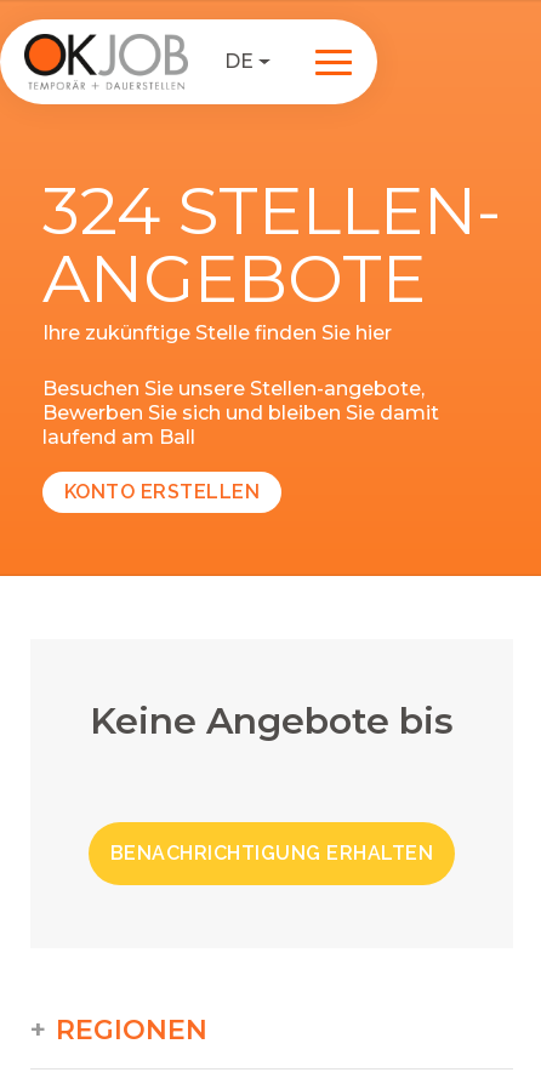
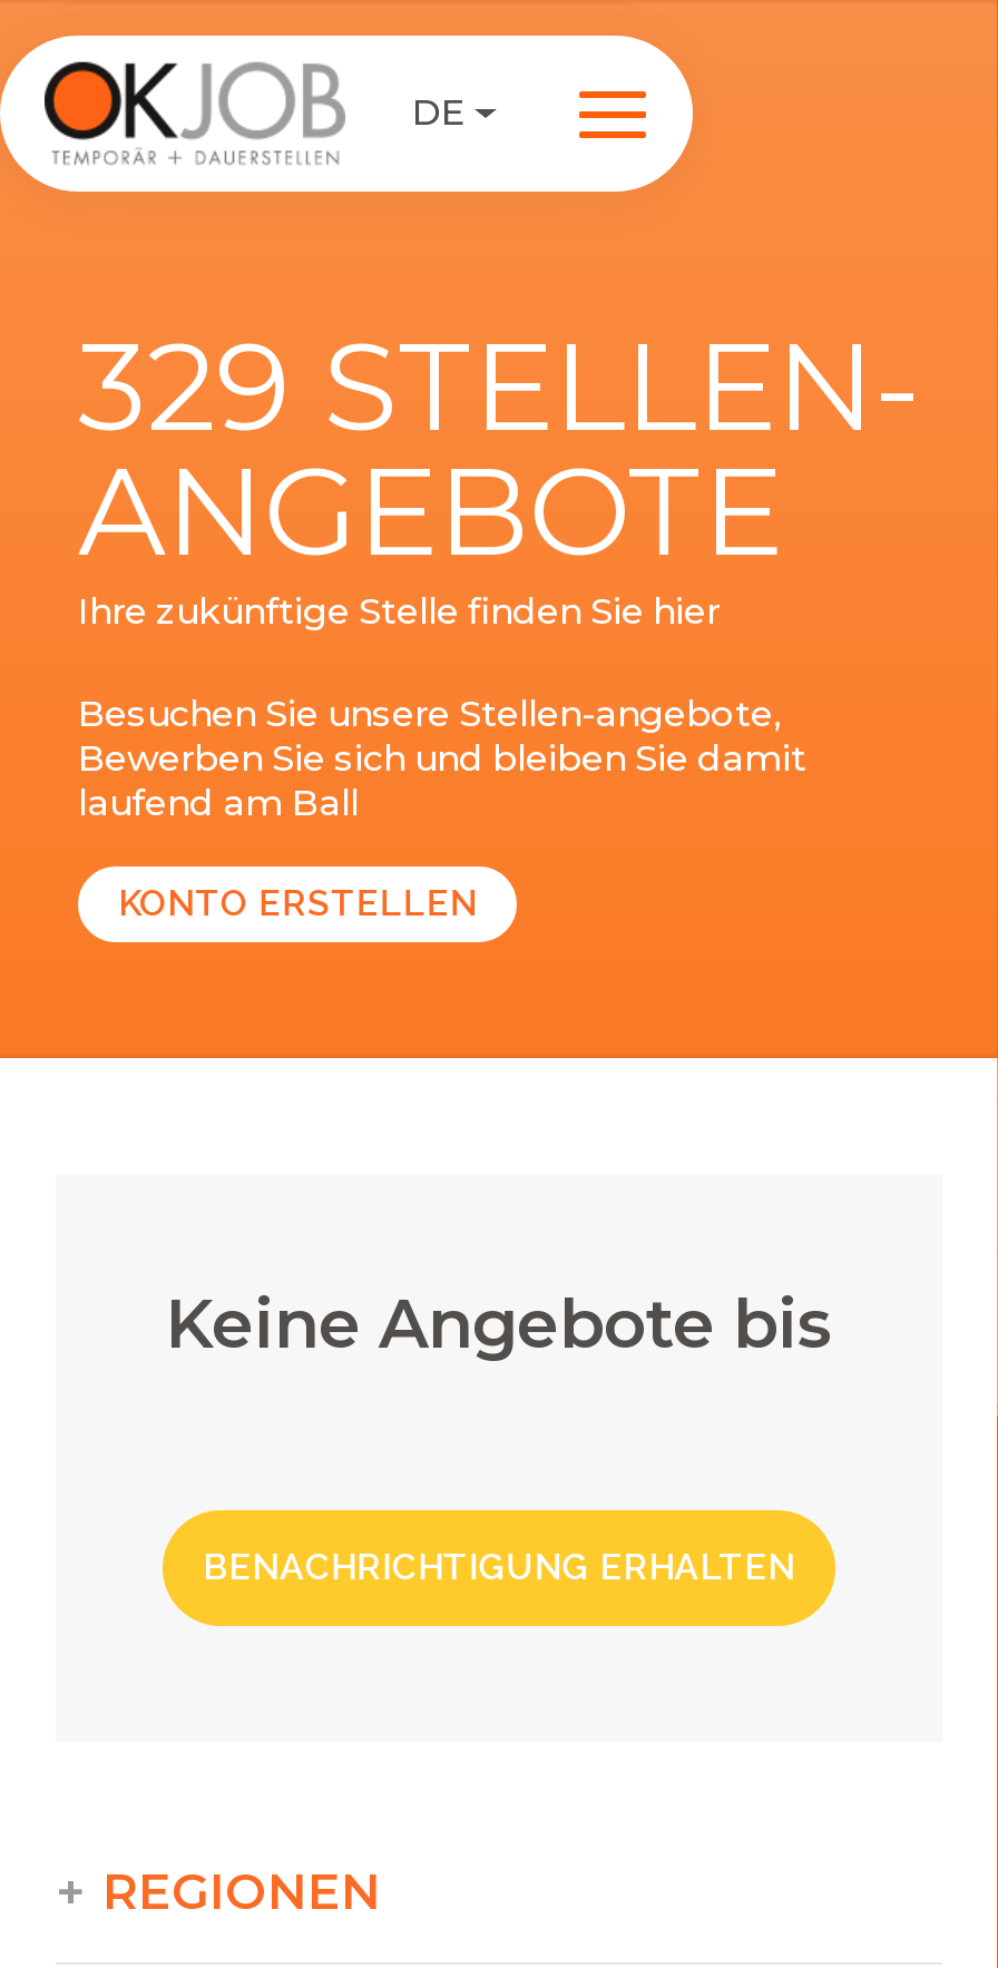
[42,170,501,251] 324 STELLEN- -> [78,312,918,461] 329 STELLEN-

